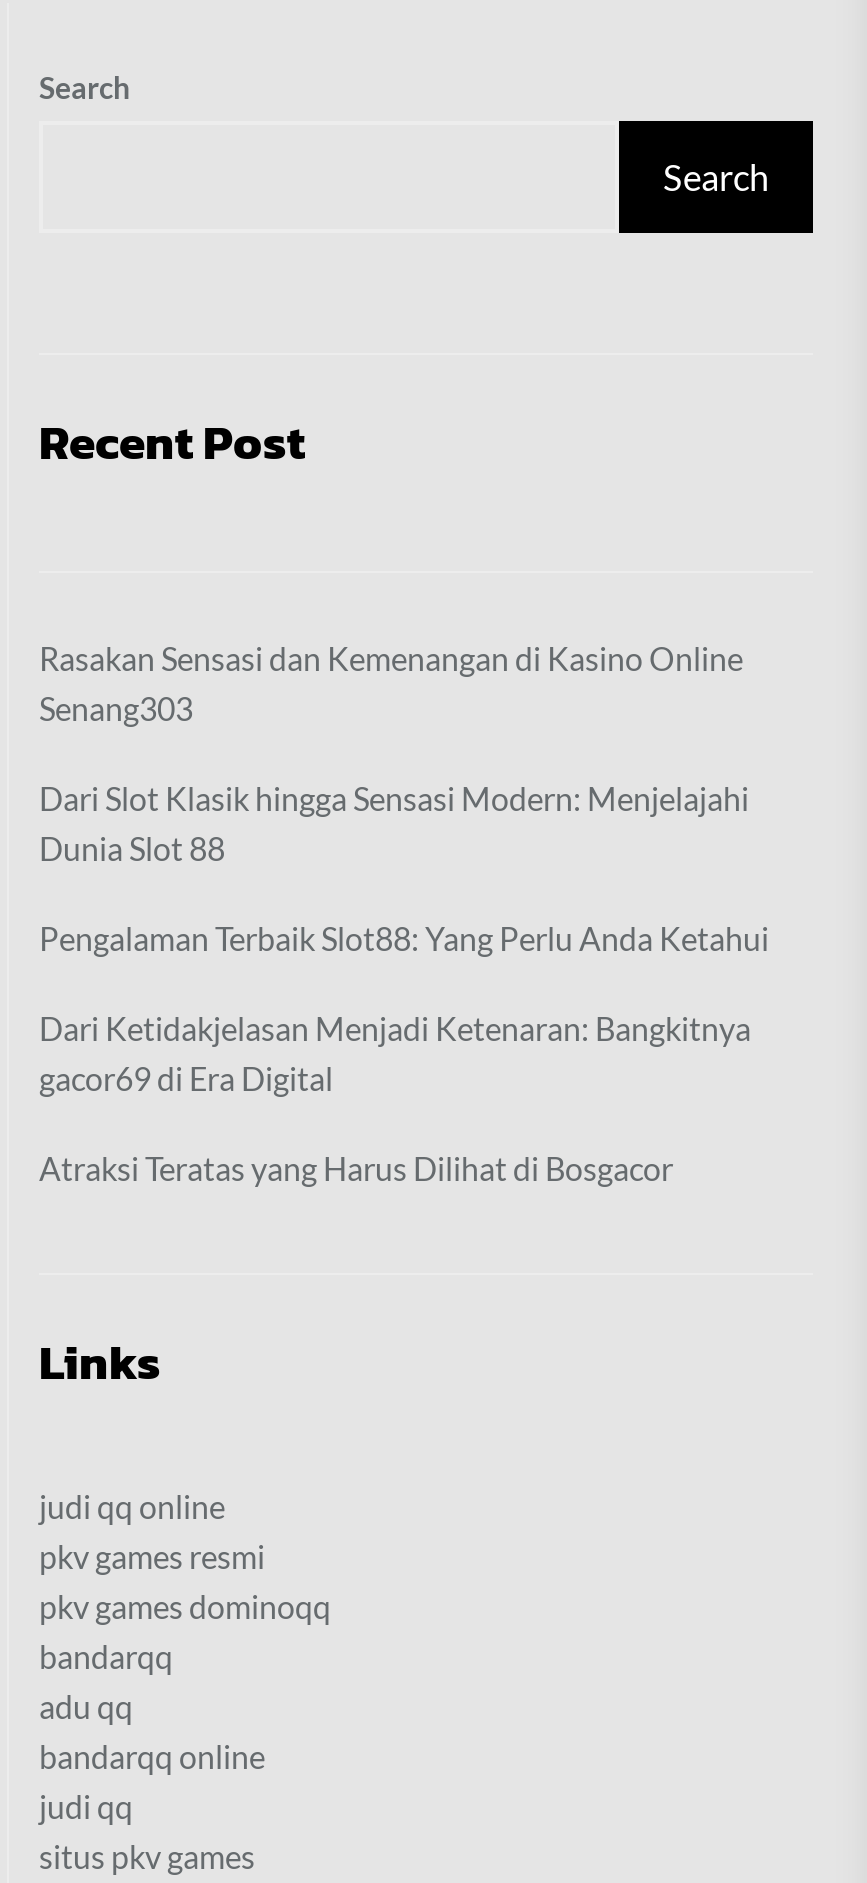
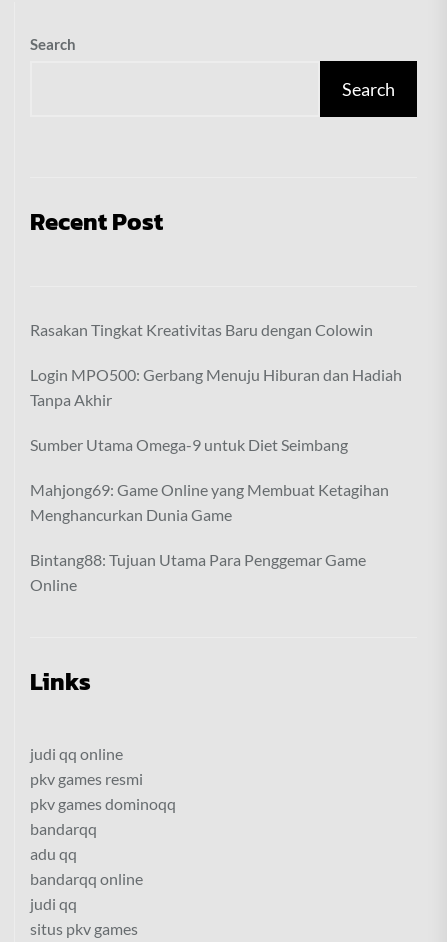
[39,639,743,727] Rasakan Sensasi dan Kemenangan di Kasino Online | Senang303 -> [30,320,373,339] Rasakan Tingkat Kreativitas Baru dengan Colowin
[39,779,749,867] Dari Slot Klasik hingga Sensasi Modern: Menjelajahi | Dunia Slot 88 -> [30,365,402,409] Login MPO500: Gerbang Menuju Hiburan dan Hadiah | Tanpa Akhir
[39,919,769,957] Pengalaman Terbaik Slot88: Yang Perlu Anda Ketahui -> [30,435,348,454] Sumber Utama Omega-9 untuk Diet Seimbang
[39,1009,751,1097] Dari Ketidakjelasan Menjadi Ketenaran: Bangkitnya | gacor69 di Era Digital -> [30,480,389,524] Mahjong69: Game Online yang Membuat Ketagihan | Menghancurkan Dunia Game
[39,1149,673,1187] Atraksi Teratas yang Harus Dilihat di Bosgacor -> [30,550,366,594] Bintang88: Tujuan Utama Para Penggemar Game | Online

